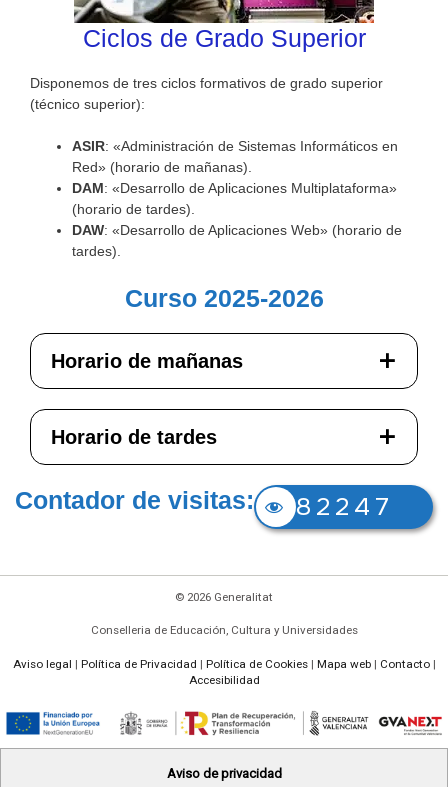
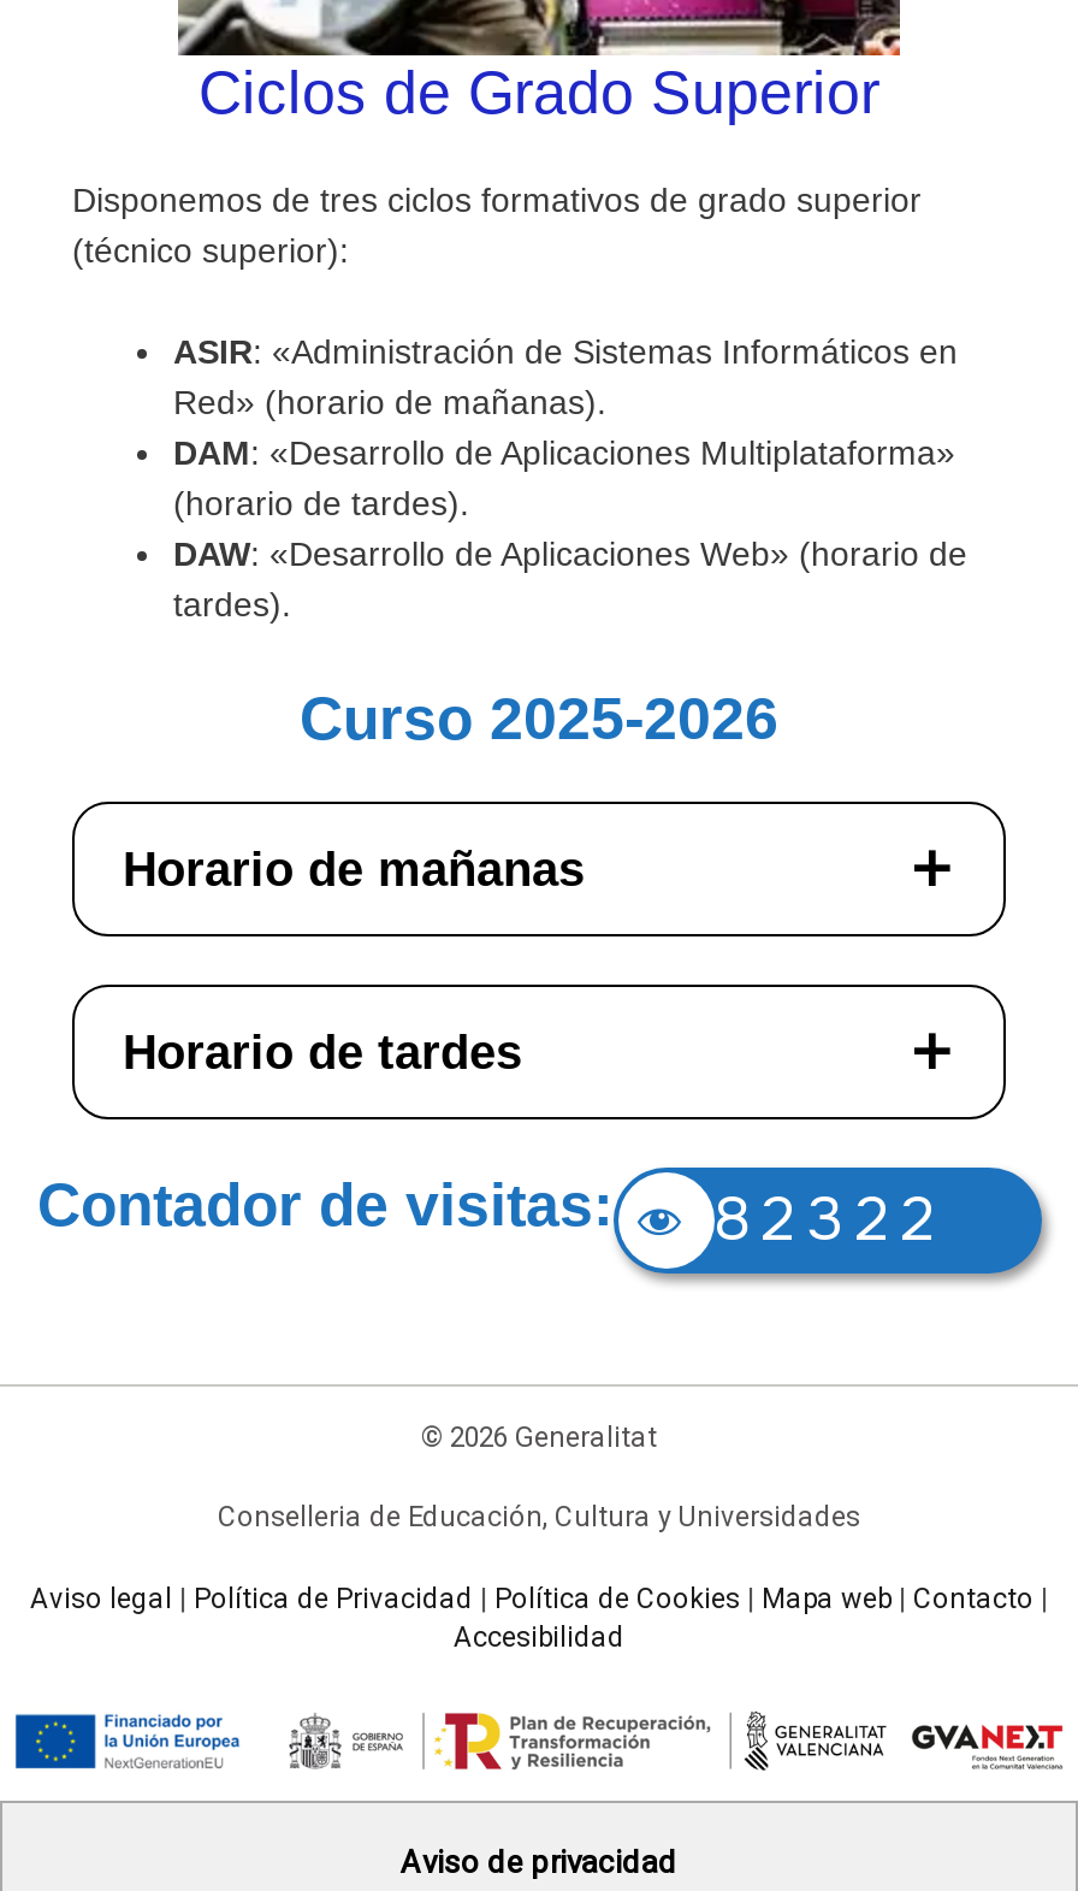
[15,486,394,523] Contador de visitas: 82247 -> [37,1170,947,1258] Contador de visitas: 82322

